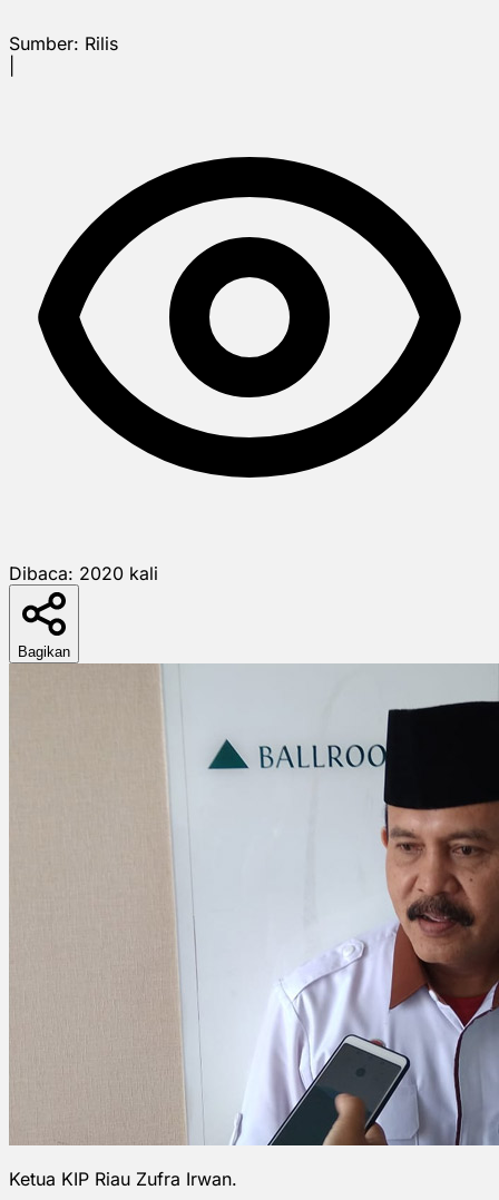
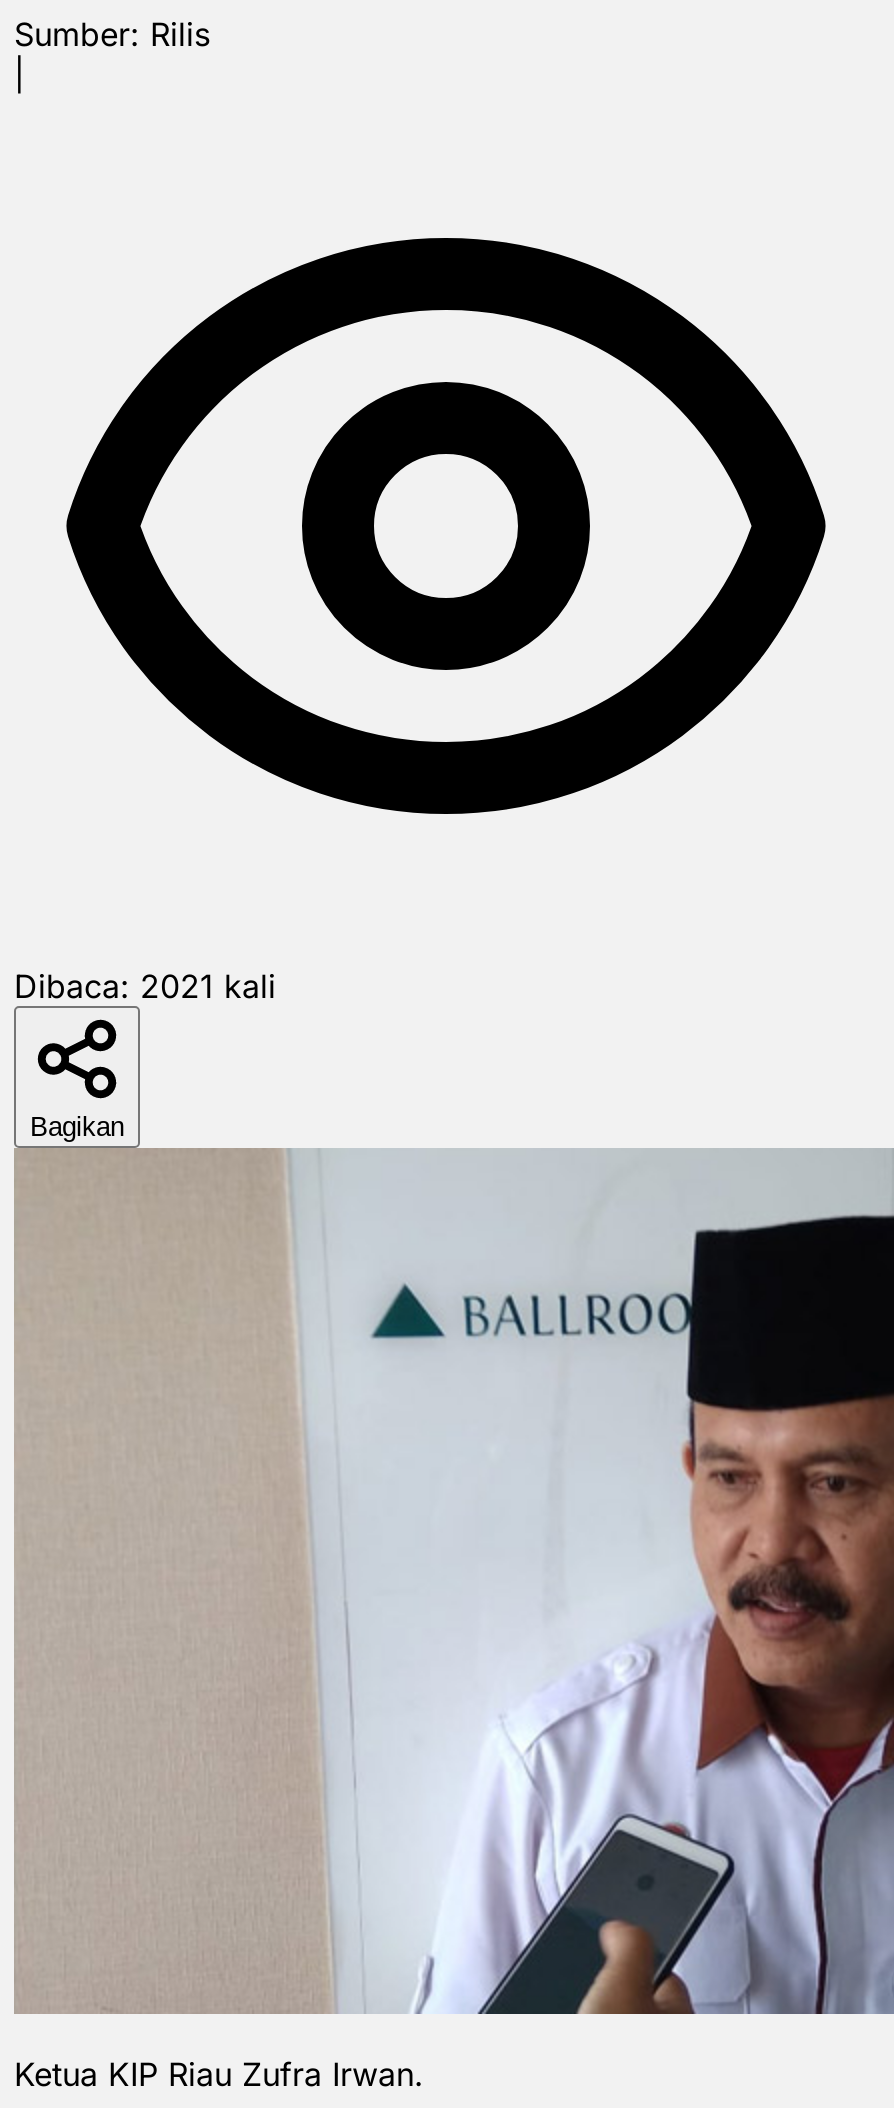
[9,562,158,584] Dibaca: 2020 kali -> [14,966,276,1006] Dibaca: 2021 kali

